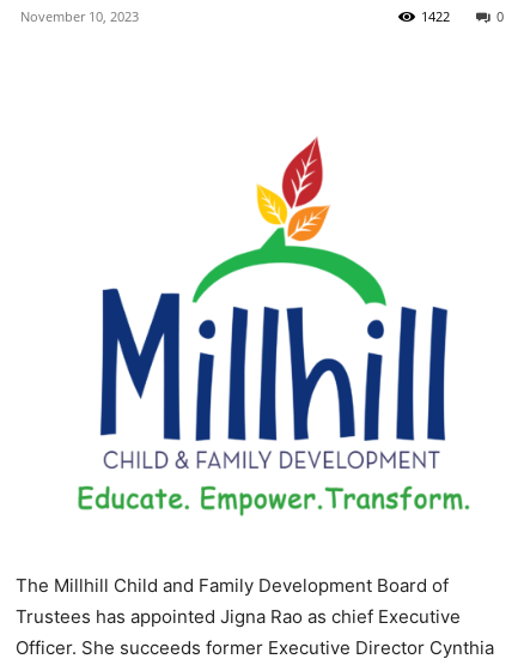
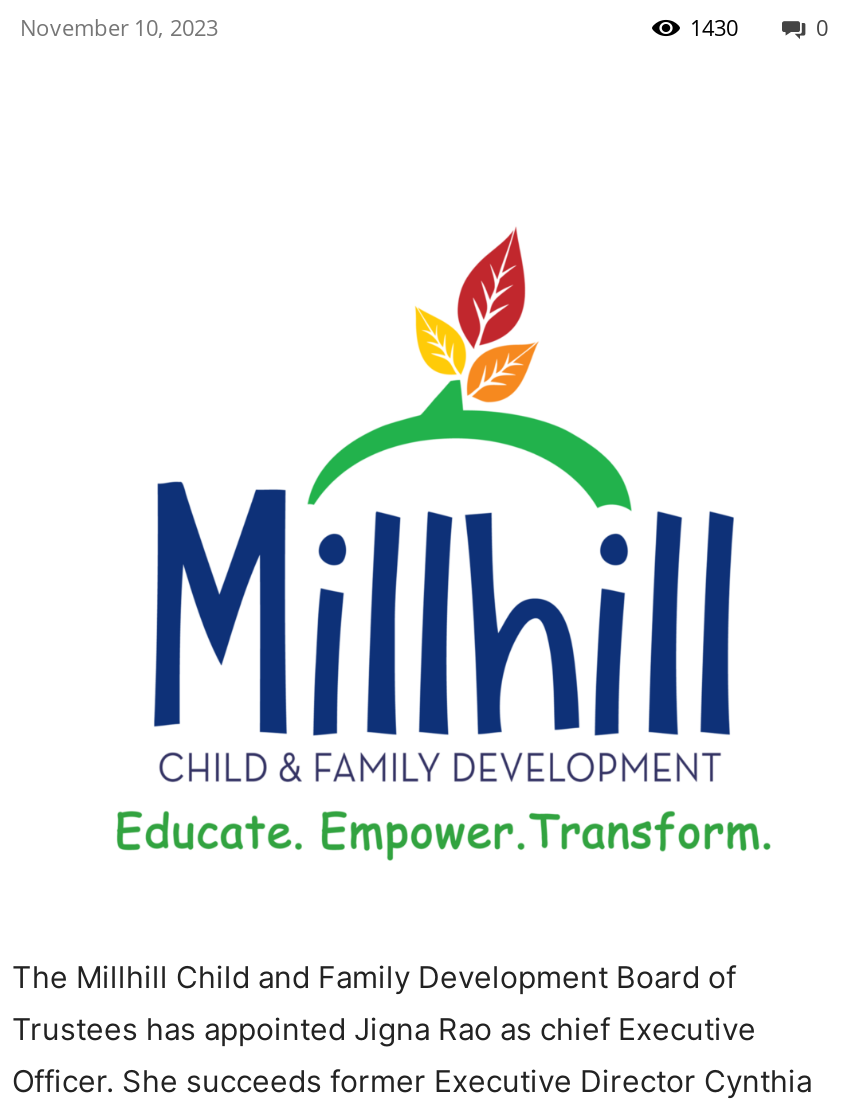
[421,7,450,25] 1422 -> [690,12,738,42] 1430

